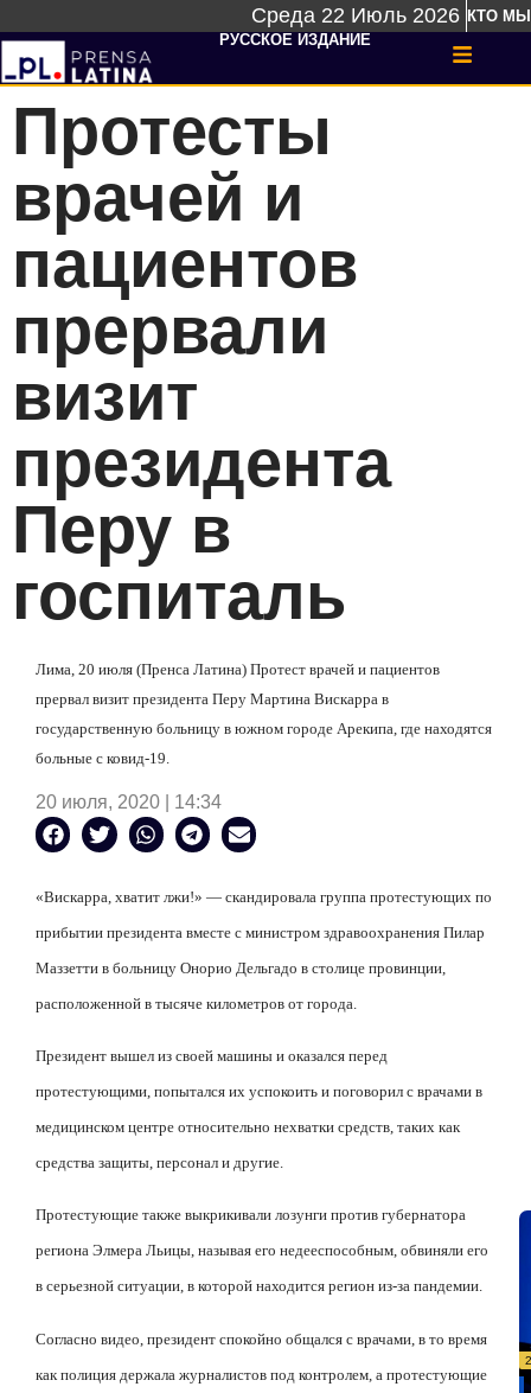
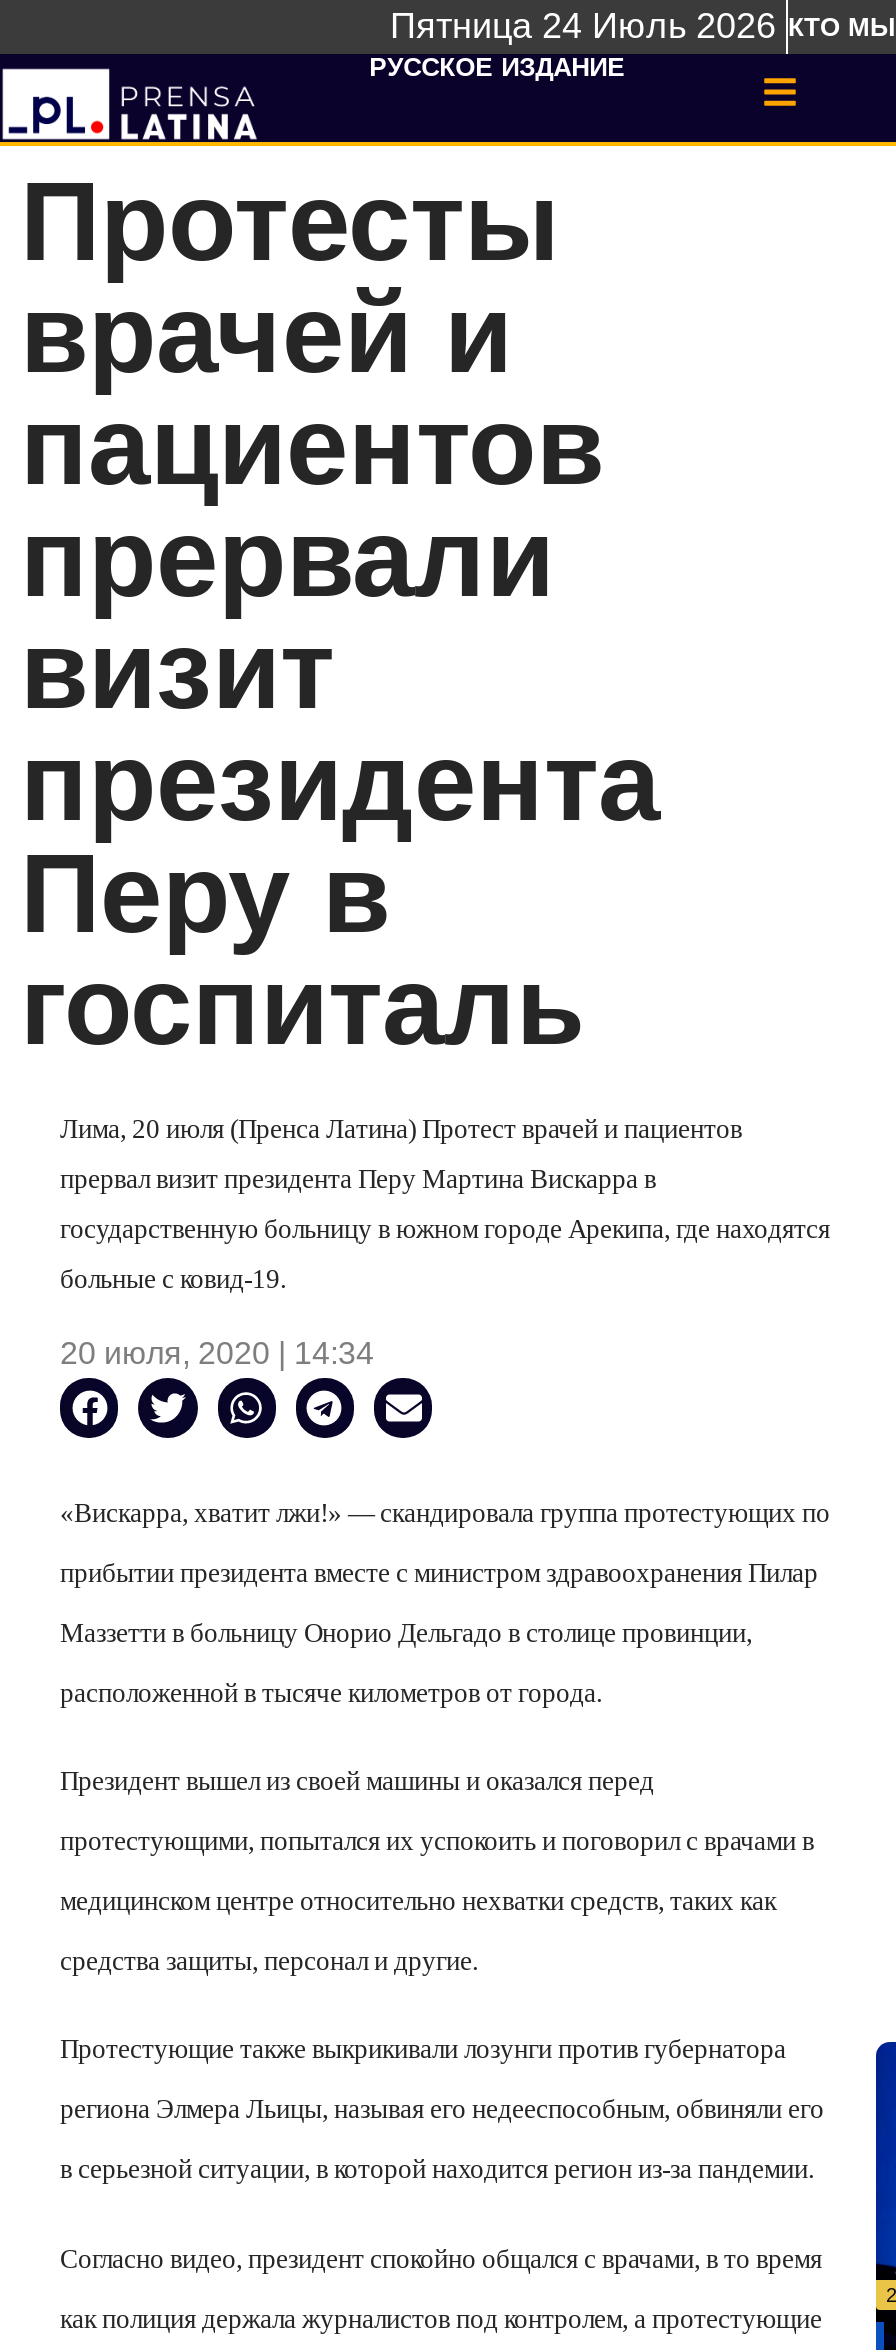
[251,4,531,27] Среда 22 Июль 2026 КТО МЫ -> [390,6,896,46] Пятница 24 Июль 2026 КТО МЫ

